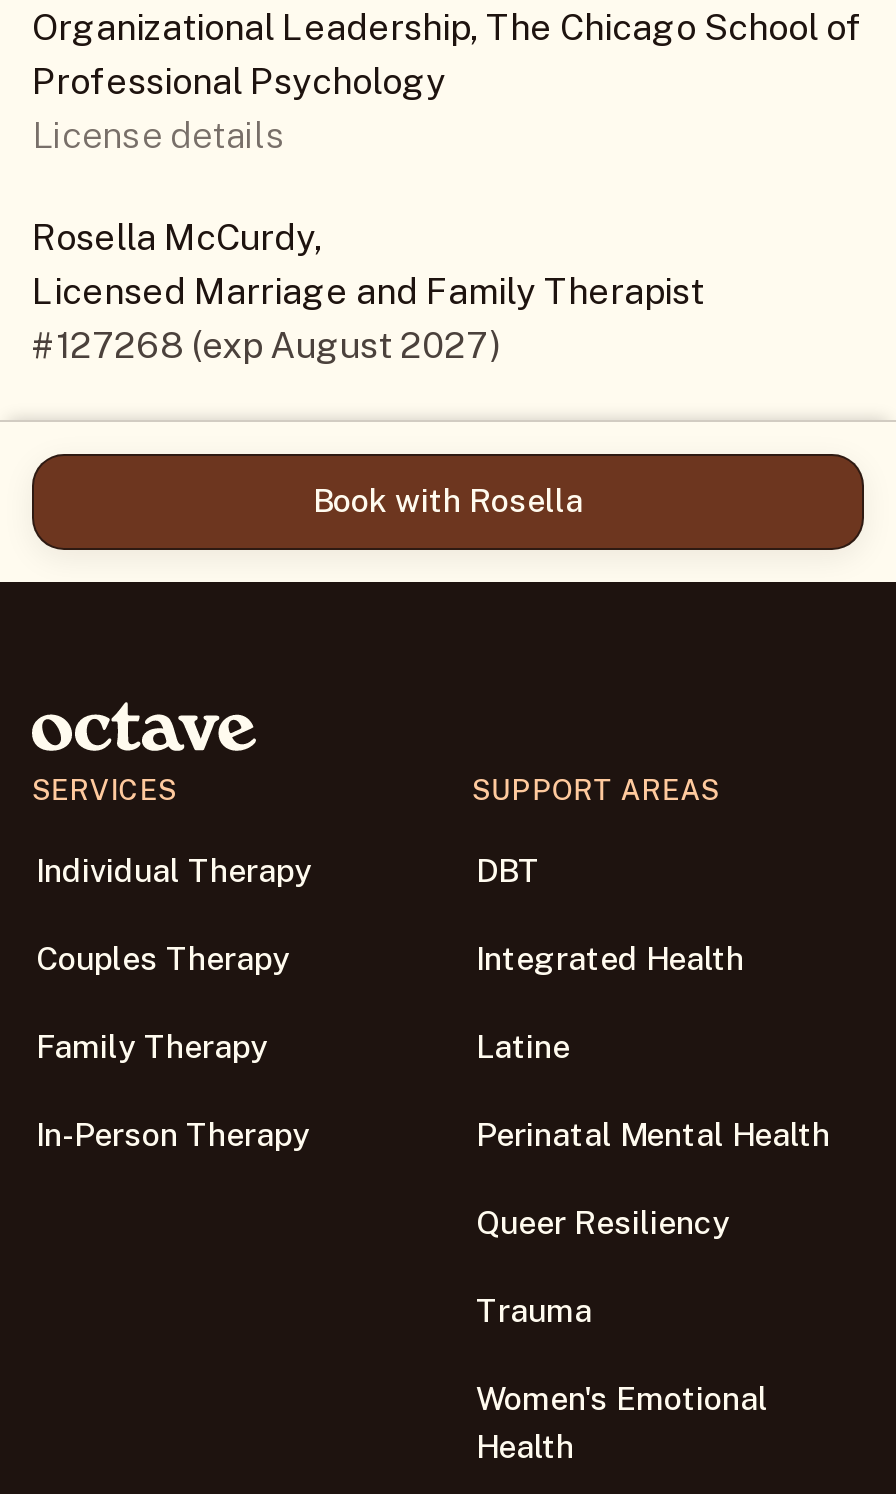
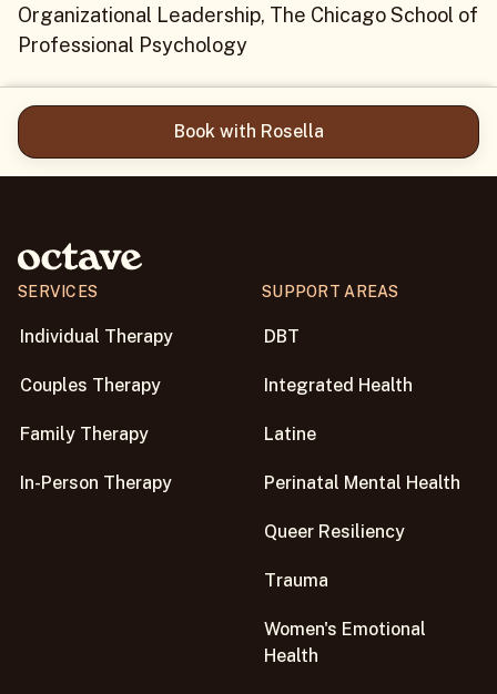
[32,115,704,367] License details | Rosella McCurdy, | Licensed Marriage and Family Therapist | #127268 (exp August 2027) -> none

